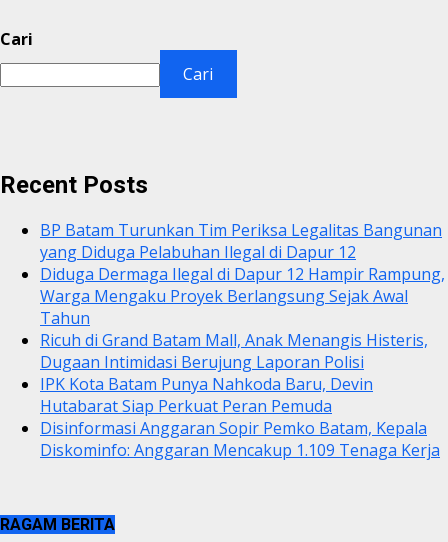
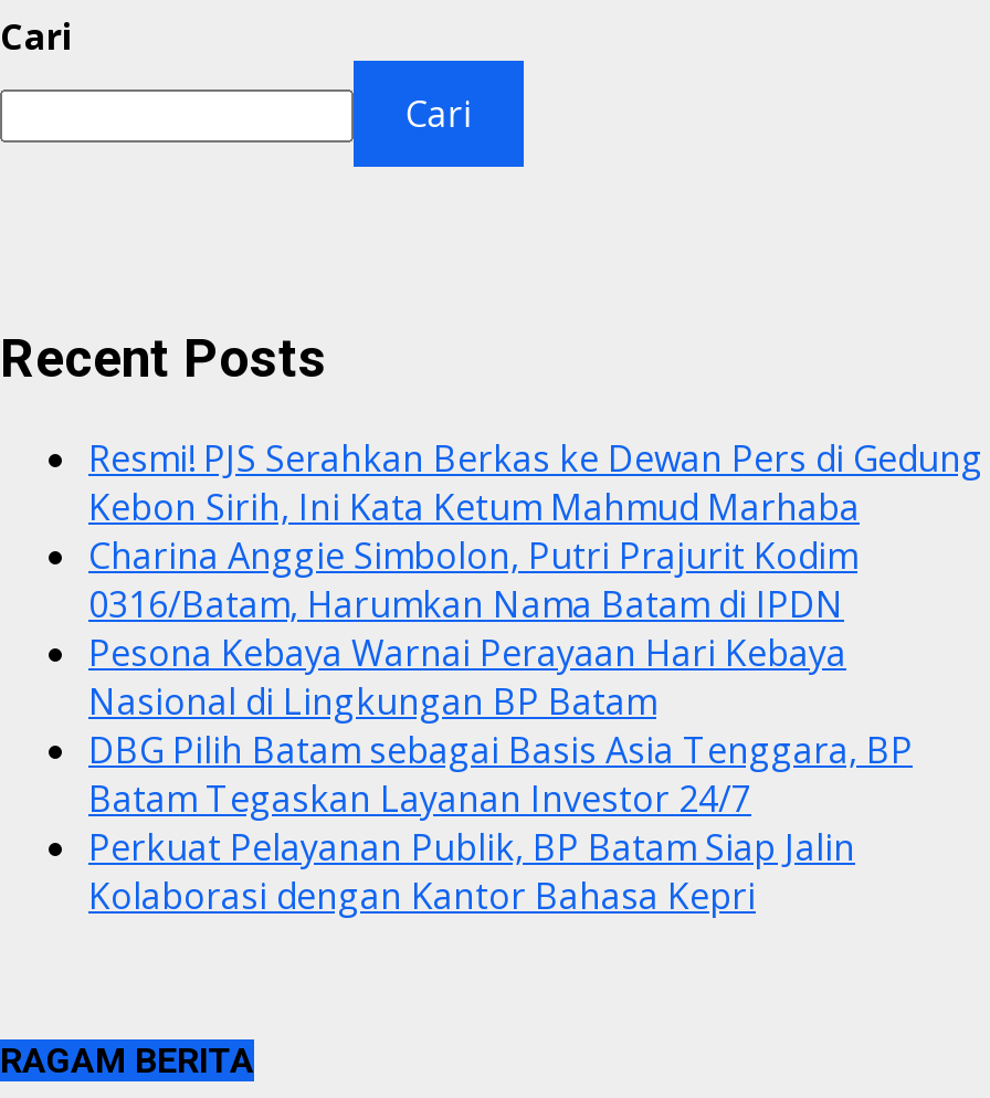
[40,219,445,461] BP Batam Turunkan Tim Periksa Legalitas Bangunan | yang Diduga Pelabuhan Ilegal di Dapur 12 | Diduga Dermaga Ilegal di Dapur 12 Hampir Rampung, | Warga Mengaku Proyek Berlangsung Sejak Awal | Tahun | Ricuh di Grand Batam Mall, Anak Menangis Histeris, | Dugaan Intimidasi Berujung Laporan Polisi | IPK Kota Batam Punya Nahkoda Baru, Devin | Hutabarat Siap Perkuat Peran Pemuda | Disinformasi Anggaran Sopir Pemko Batam, Kepala | Diskominfo: Anggaran Mencakup 1.109 Tenaga Kerja -> [88,435,983,921] Resmi! PJS Serahkan Berkas ke Dewan Pers di Gedung | Kebon Sirih, Ini Kata Ketum Mahmud Marhaba | Charina Anggie Simbolon, Putri Prajurit Kodim | 0316/Batam, Harumkan Nama Batam di IPDN | Pesona Kebaya Warnai Perayaan Hari Kebaya | Nasional di Lingkungan BP Batam | DBG Pilih Batam sebagai Basis Asia Tenggara, BP | Batam Tegaskan Layanan Investor 24/7 | Perkuat Pelayanan Publik, BP Batam Siap Jalin | Kolaborasi dengan Kantor Bahasa Kepri

